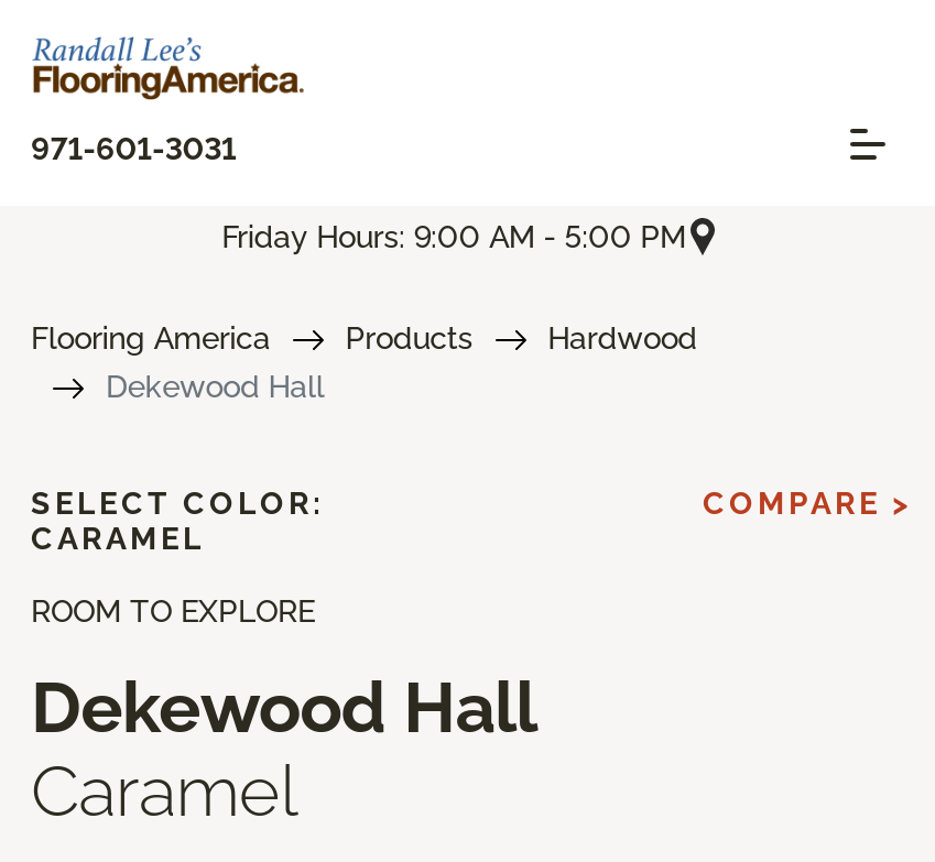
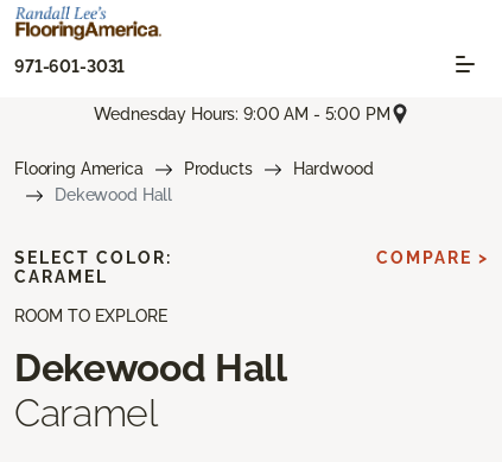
[222,218,686,254] Friday Hours: 9:00 AM - 5:00 PM -> [94,104,390,123] Wednesday Hours: 9:00 AM - 5:00 PM

